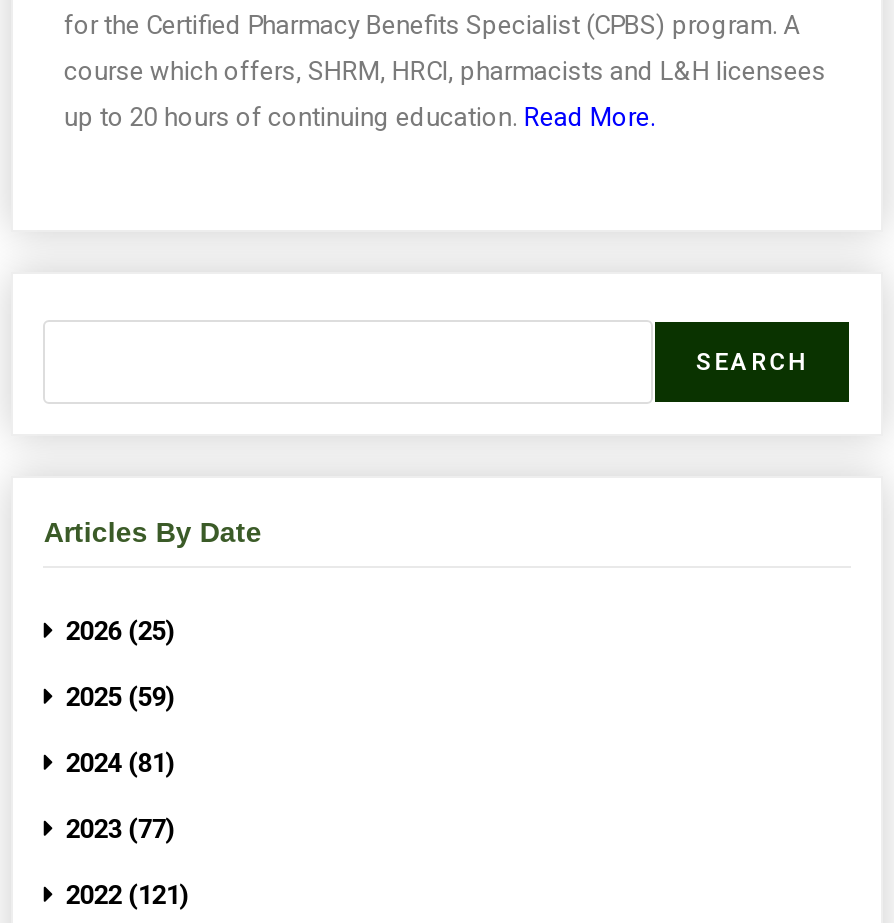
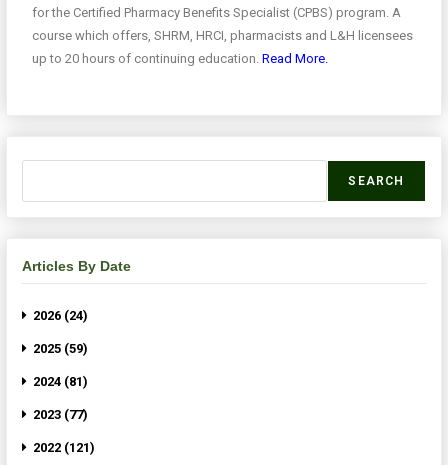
[66,617,176,647] 2026 (25) -> [33,308,88,323] 2026 (24)

